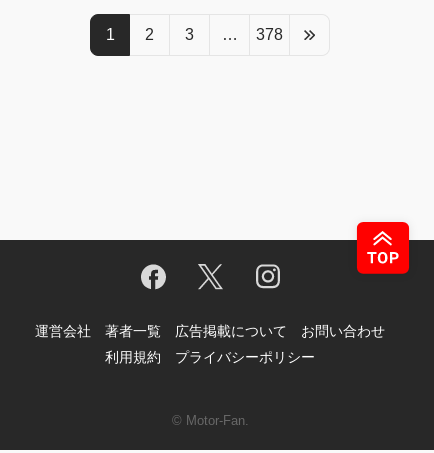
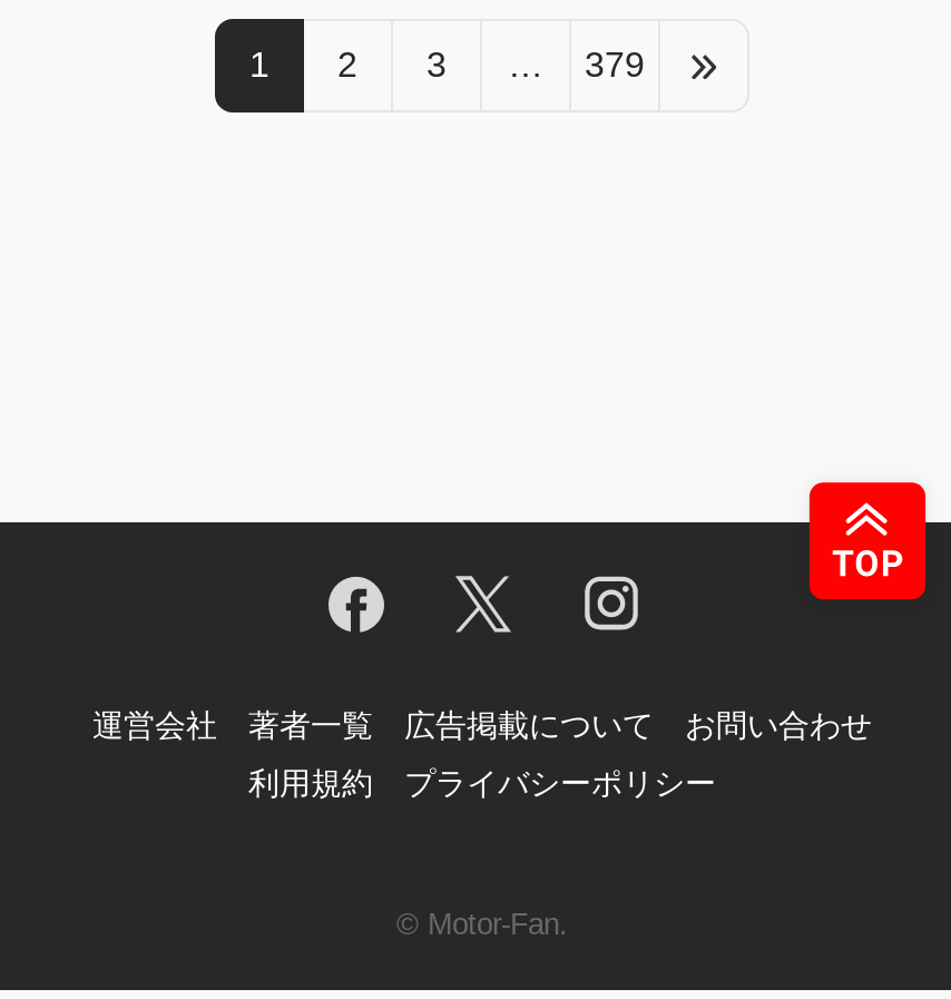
[256,26,283,43] 378 -> [585,47,645,84] 379

